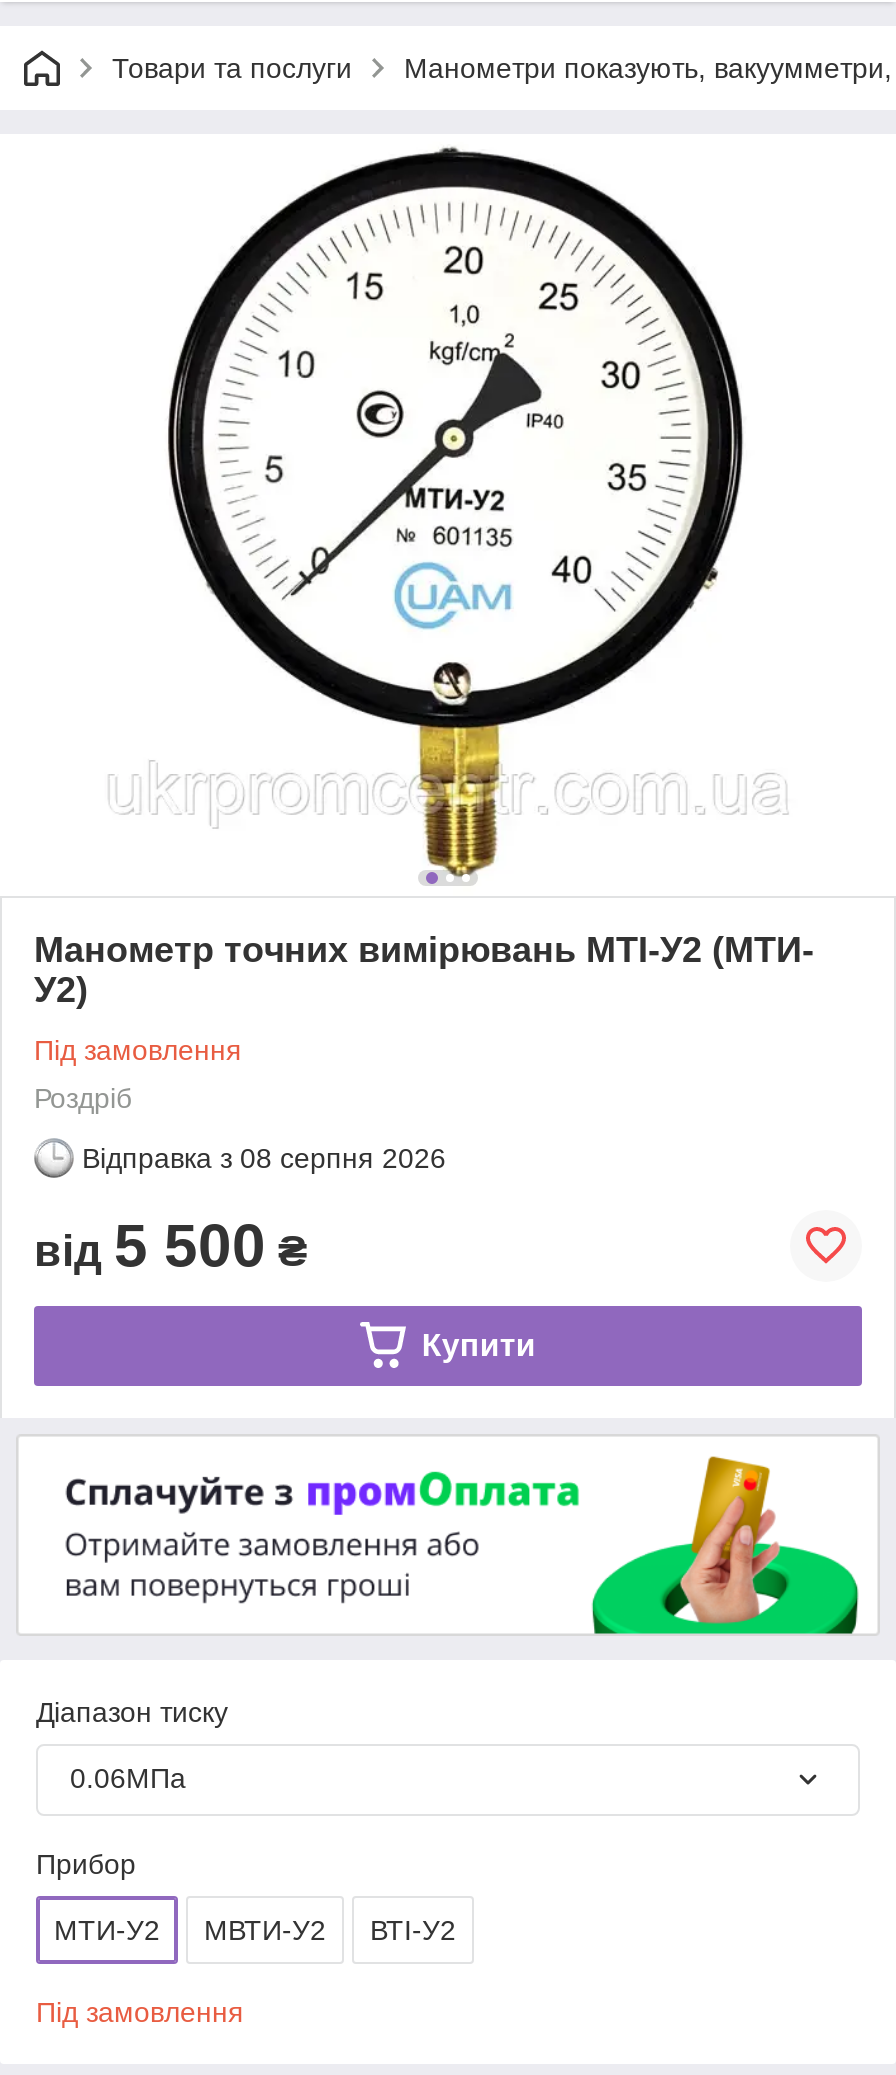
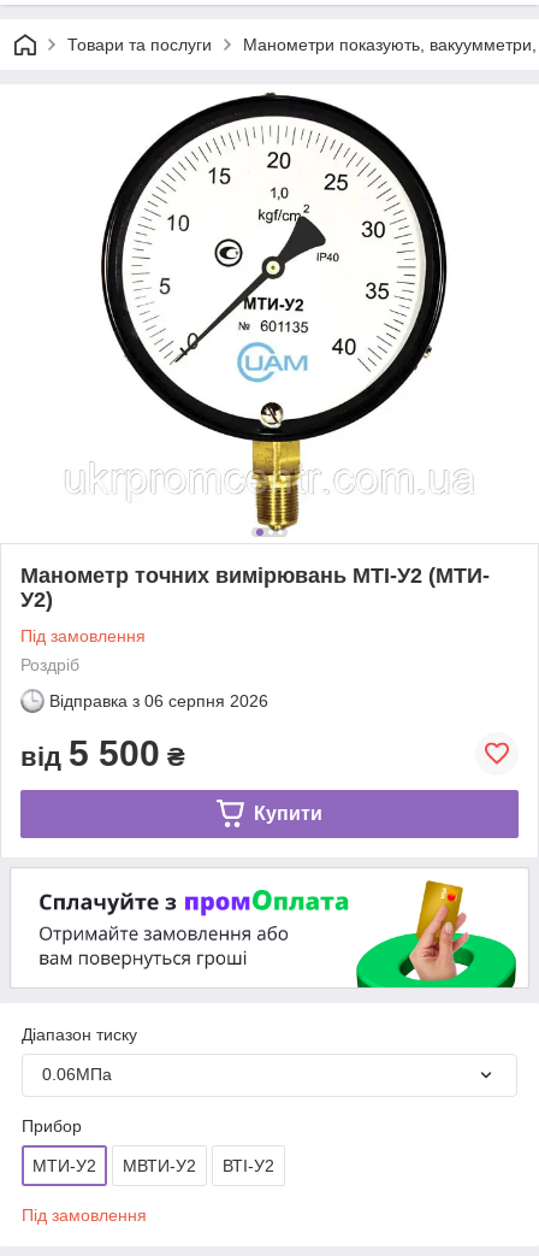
[82,1142,446,1174] Відправка з 08 серпня 2026 -> [49,691,268,710] Відправка з 06 серпня 2026

